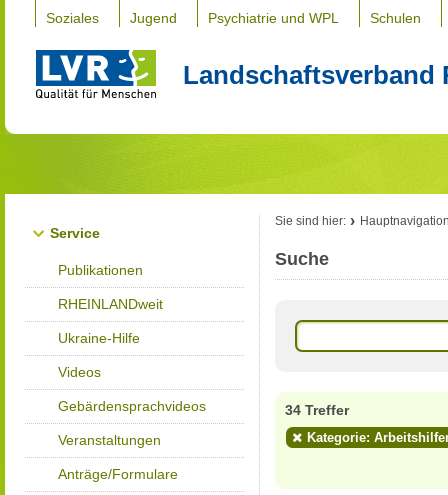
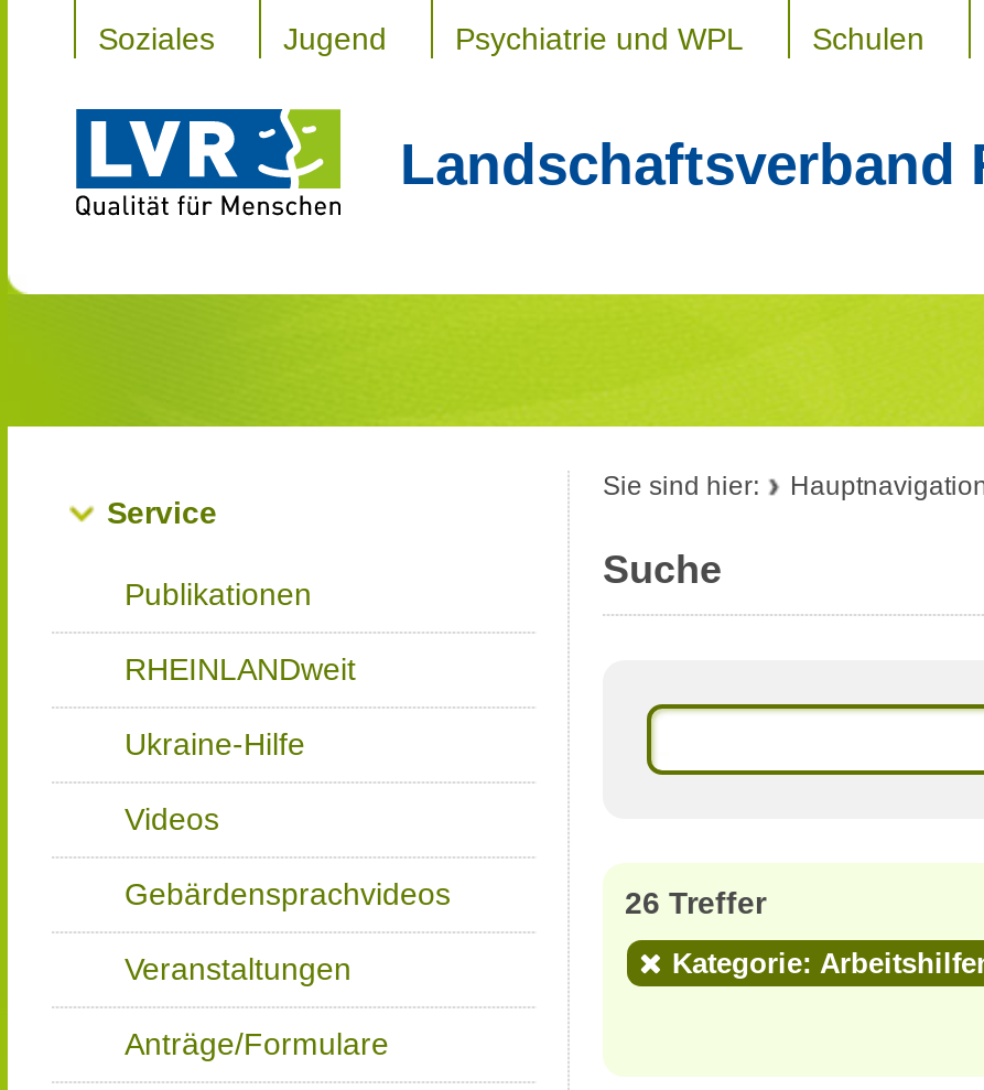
[285,402,349,418] 34 Treffer -> [625,885,766,920] 26 Treffer

